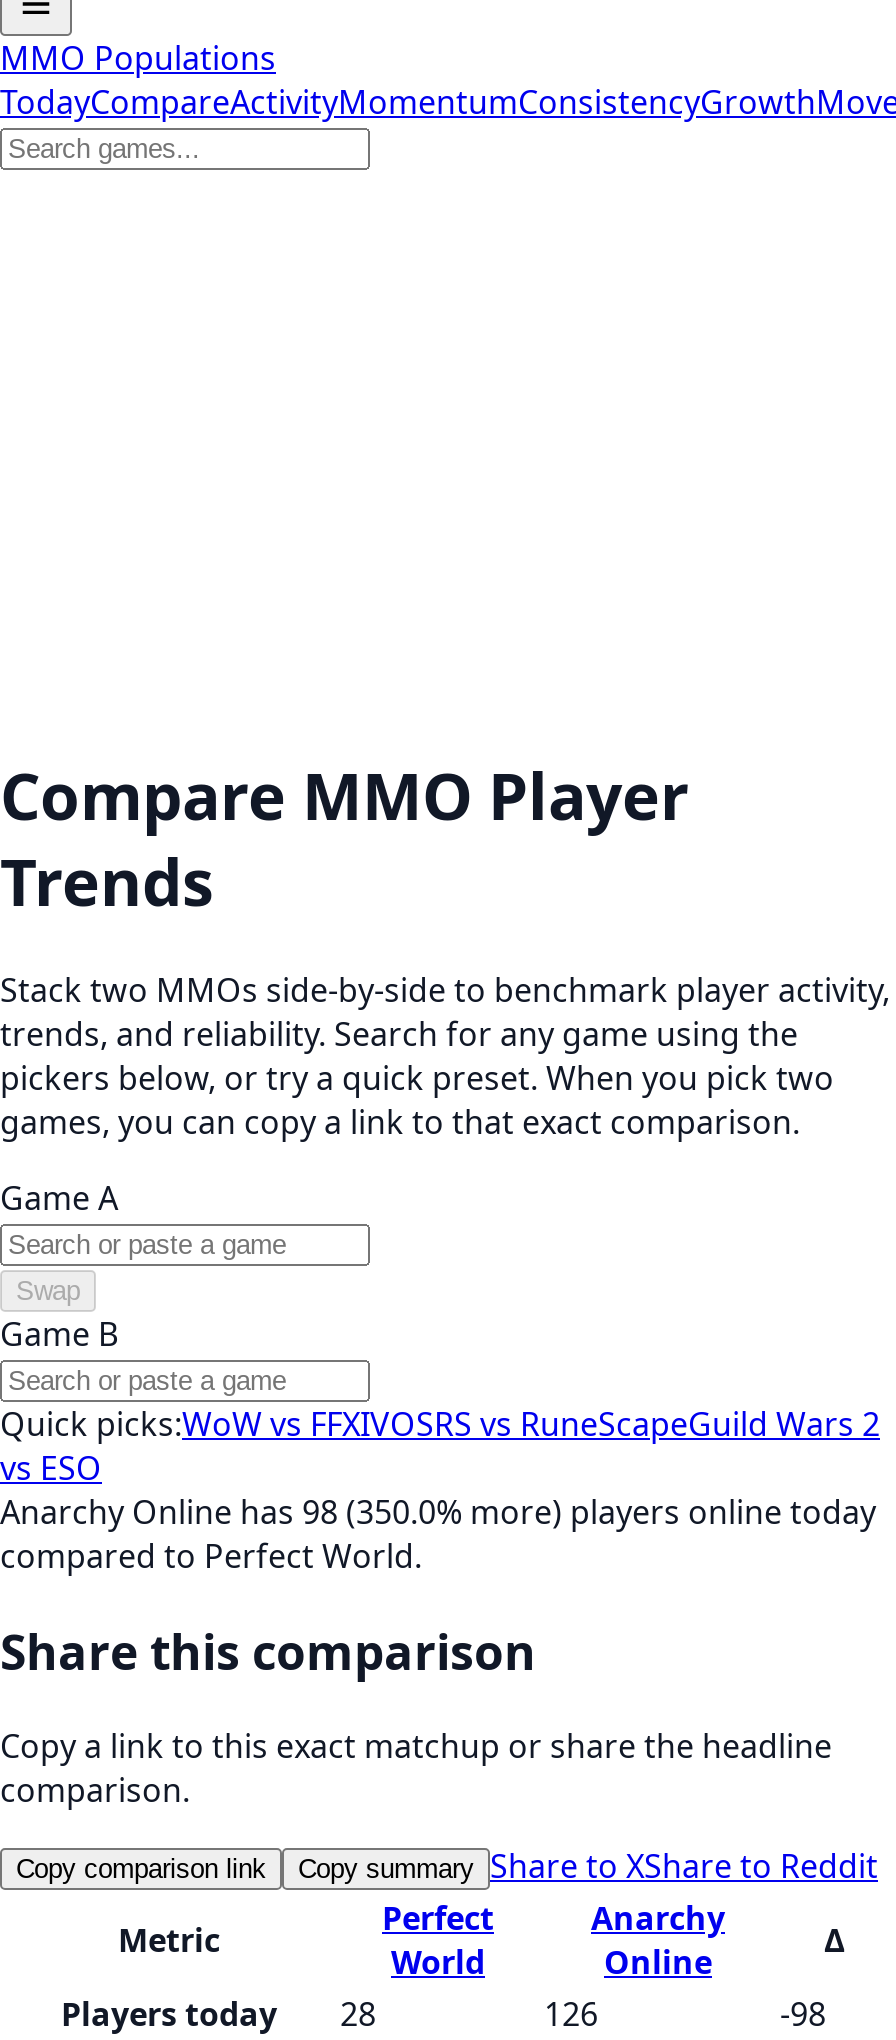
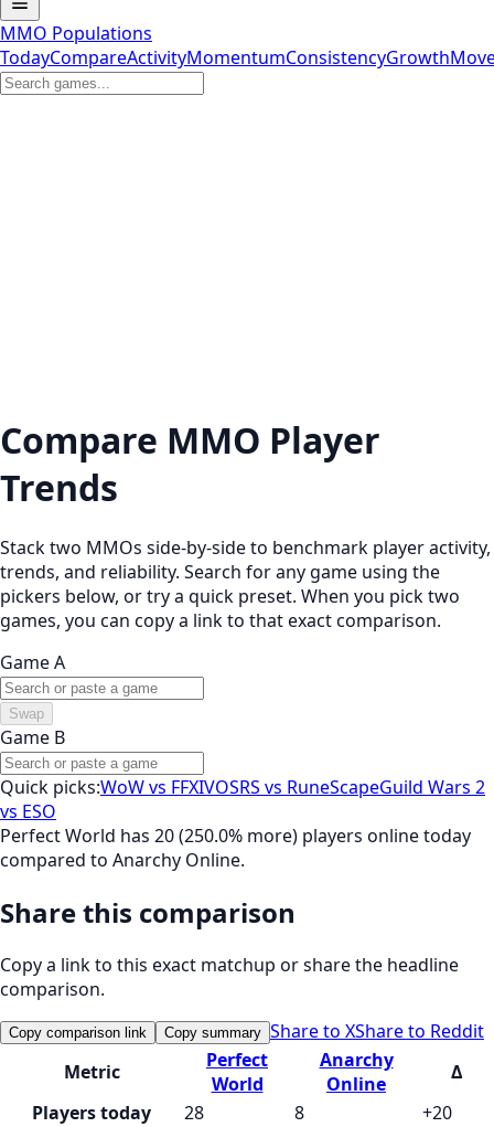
[0,1490,876,1534] Anarchy Online has 98 (350.0% more) players online today -> [0,823,471,848] Perfect World has 20 (250.0% more) players online today
[0,1534,422,1578] compared to Perfect World. -> [0,848,245,872] compared to Anarchy Online.
[544,1991,598,2035] 126 -> [294,1100,304,1124] 8
[780,1991,826,2035] -98 -> [422,1100,452,1124] +20

